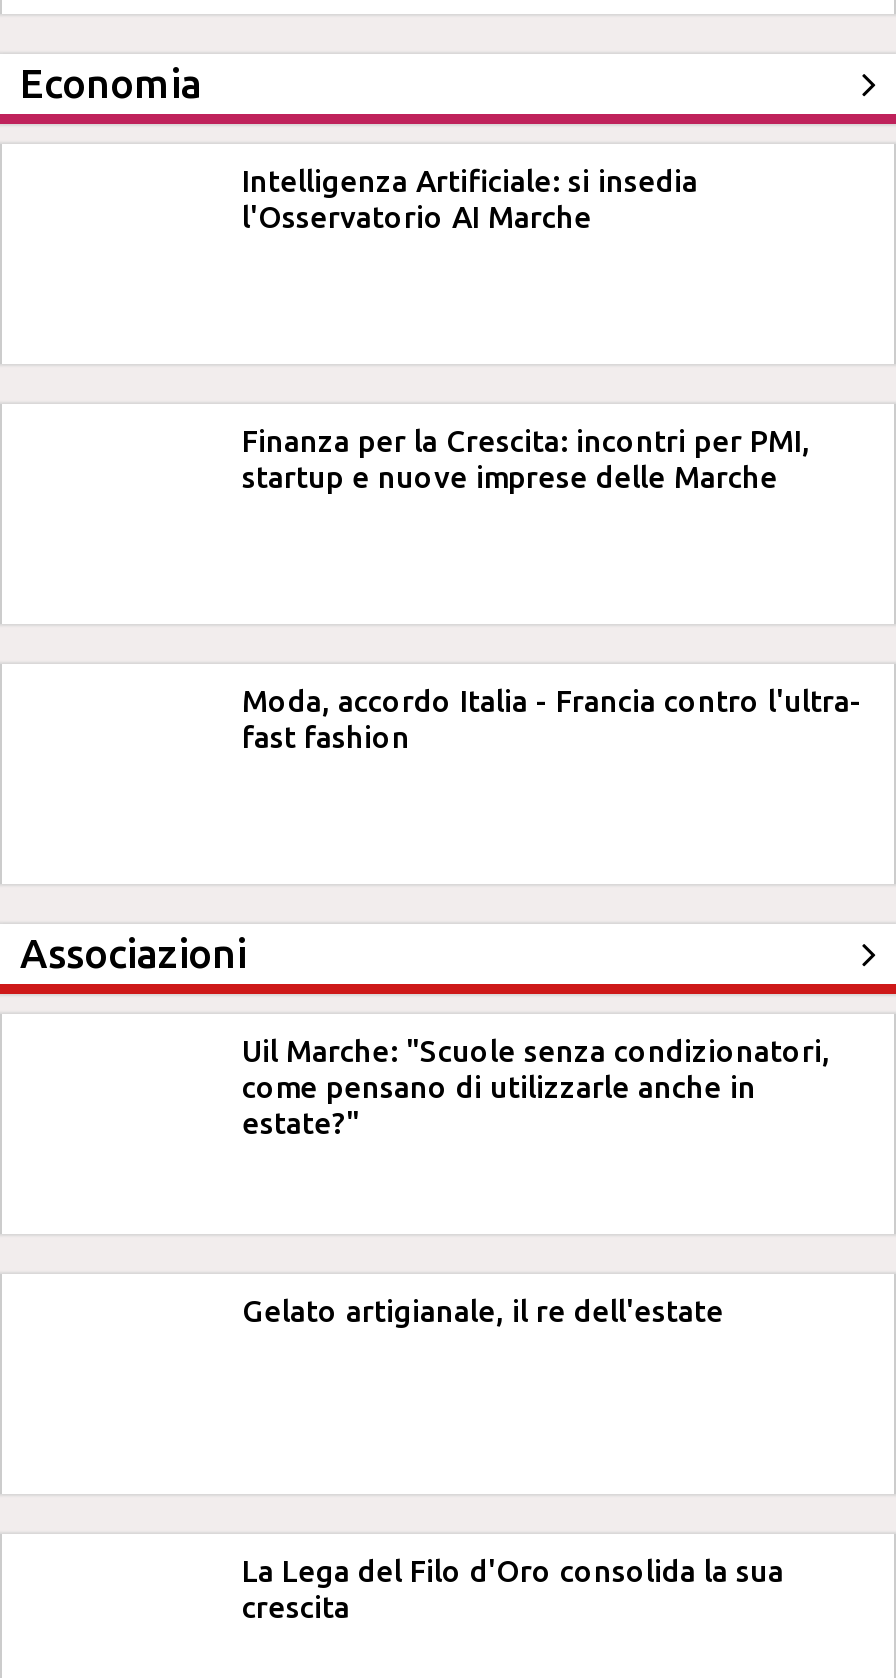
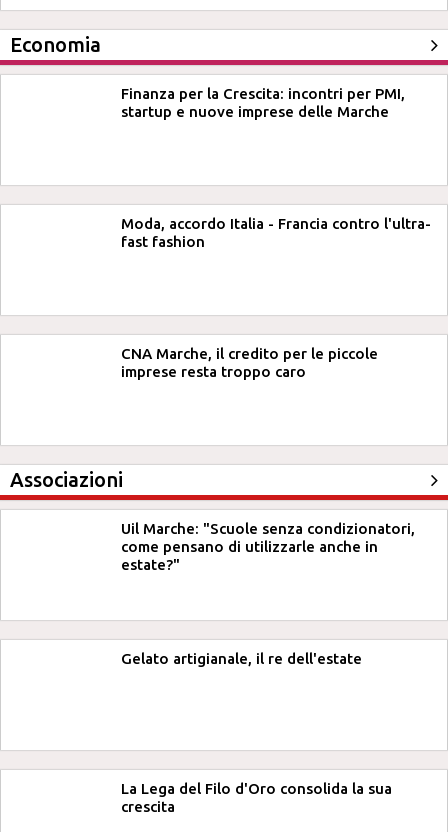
[242,164,698,234] Intelligenza Artificiale: si insedia | l'Osservatorio AI Marche -> none
moved [242,424,862,754] -> [121,85,431,250]: Finanza per la Crescita: incontri per PMI, | startup e nuove imprese delle Marche | Moda, accordo Italia - Francia contro l'ultra- | fast fashion
none -> [121,345,378,380] CNA Marche, il credito per le piccole | imprese resta troppo caro

